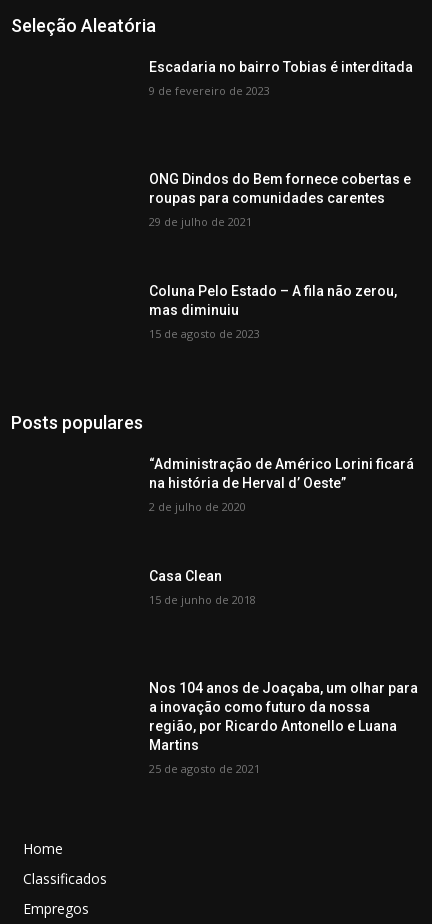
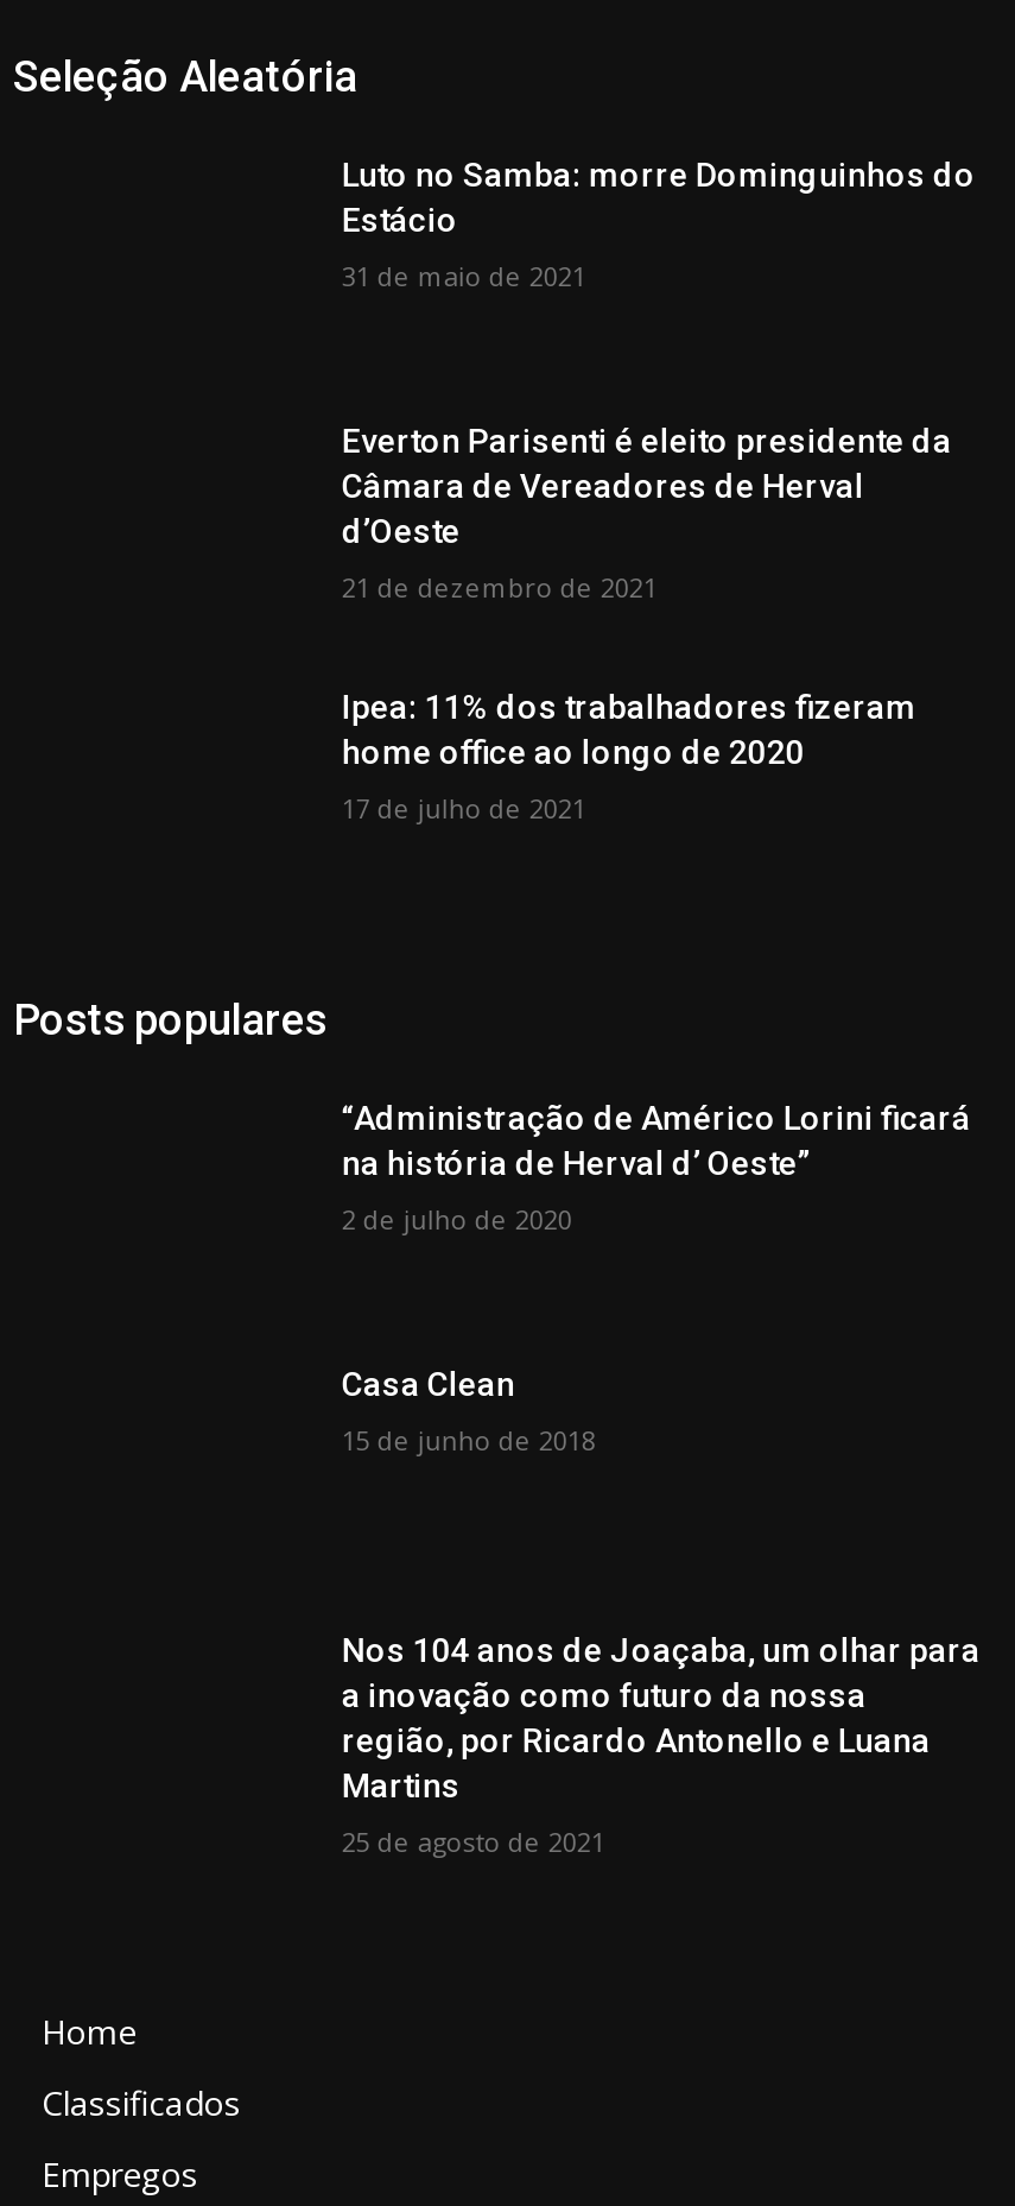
[149,59,413,75] Escadaria no bairro Tobias é interditada -> [342,156,976,239] Luto no Samba: morre Dominguinhos do | Estácio
[149,83,270,98] 9 de fevereiro de 2023 -> [342,258,586,294] 31 de maio de 2021
[149,171,411,206] ONG Dindos do Bem fornece cobertas e | roupas para comunidades carentes -> [342,422,952,550] Everton Parisenti é eleito presidente da | Câmara de Vereadores de Herval | d’Oeste
[149,214,252,229] 29 de julho de 2021 -> [342,569,657,605] 21 de dezembro de 2021
[149,283,397,318] Coluna Pelo Estado – A fila não zerou, | mas diminuiu -> [342,687,916,770] Ipea: 11% dos trabalhadores fizeram | home office ao longo de 2020
[149,326,260,341] 15 de agosto de 2023 -> [342,789,586,825] 17 de julho de 2021

